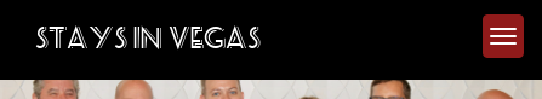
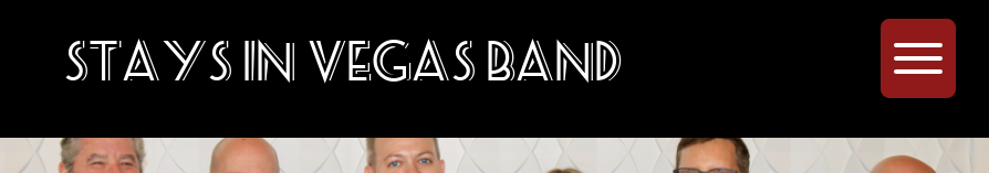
[35,19,261,54] STAYS IN VEGAS -> [64,28,622,91] STAYS IN VEGAS BAND

